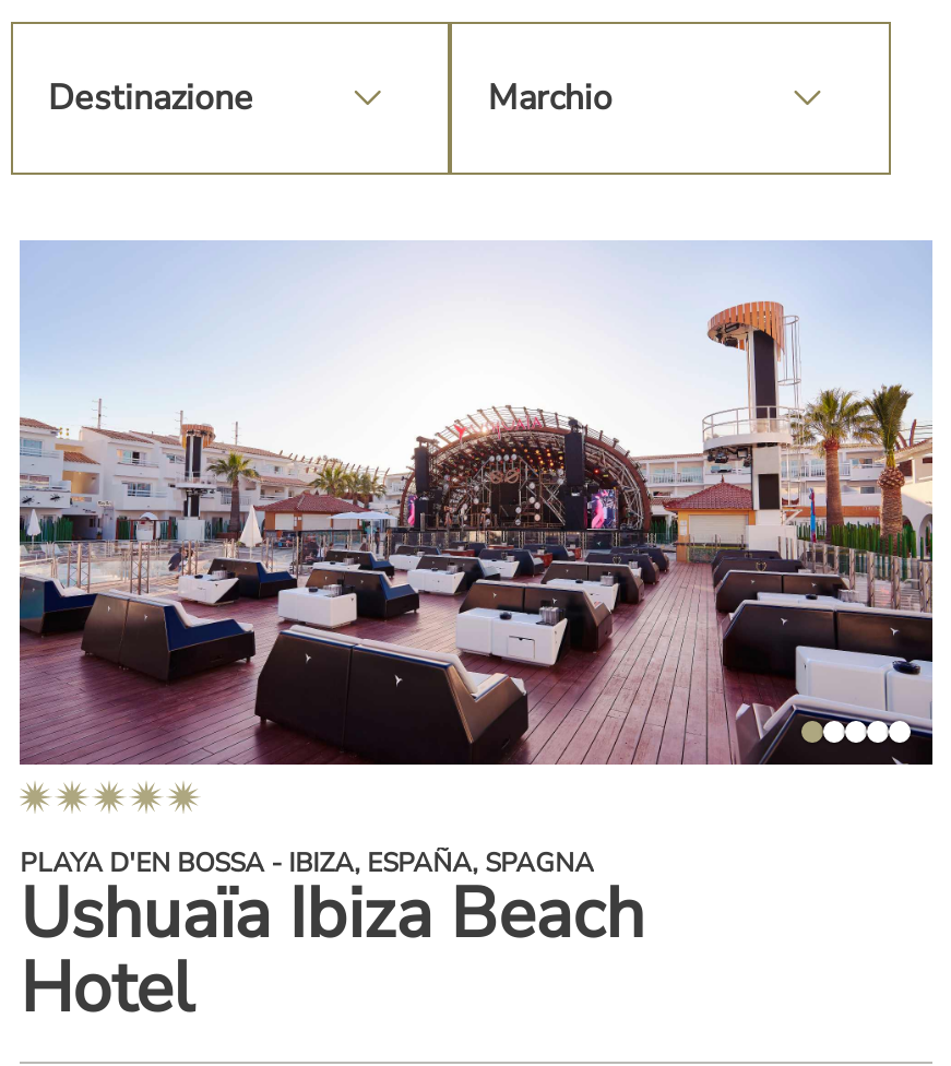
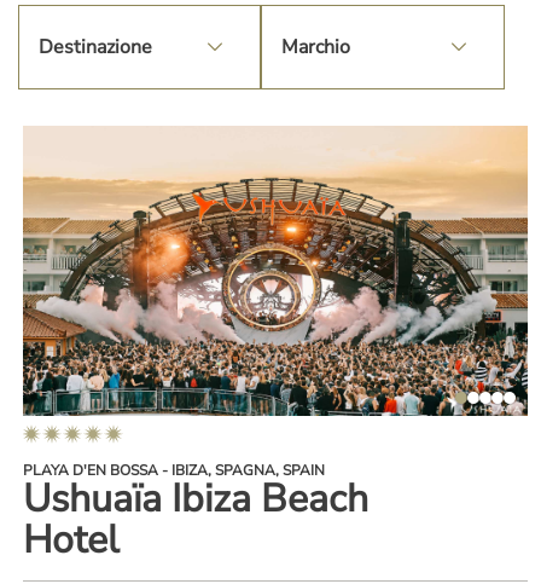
[17,240,935,880] [image] | PLAYA D'EN BOSSA - IBIZA, ESPAÑA, SPAGNA -> [22,126,529,480] [image] | PLAYA D'EN BOSSA - IBIZA, SPAGNA, SPAIN

